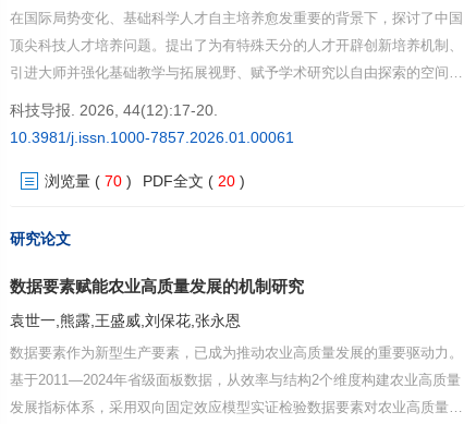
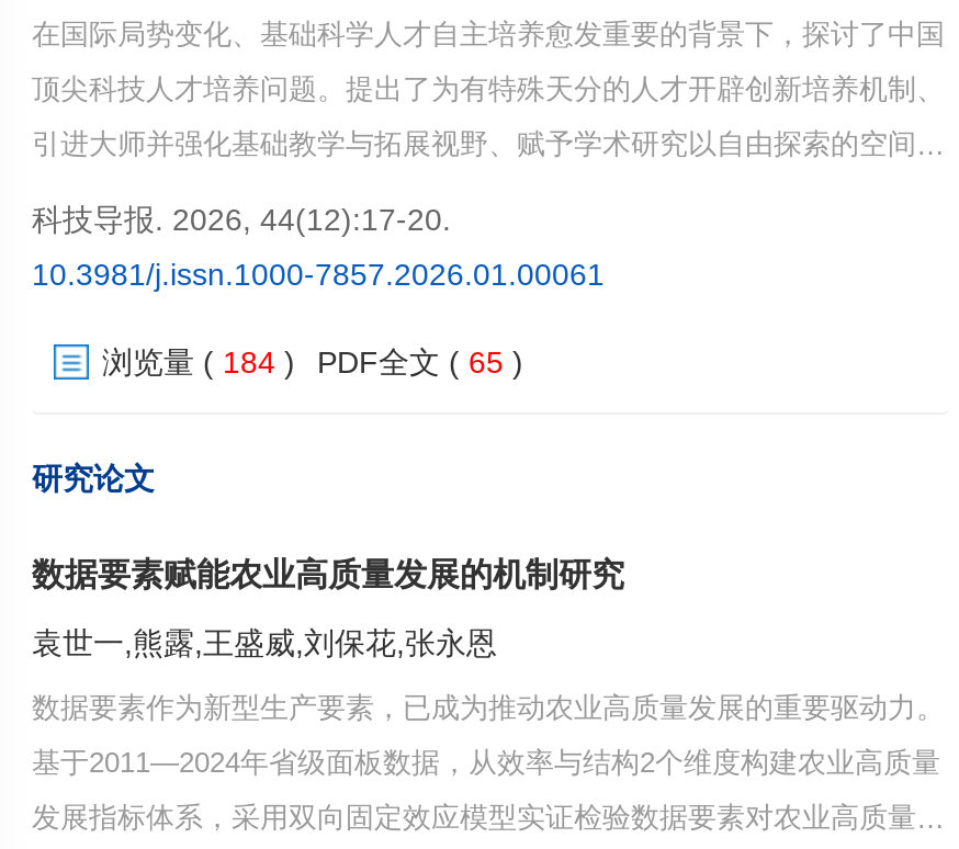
[45,173,132,190] 浏览量( 70) -> [102,346,295,381] 浏览量( 184)
[143,173,245,190] PDF全文( 20) -> [317,346,523,381] PDF全文( 65)

